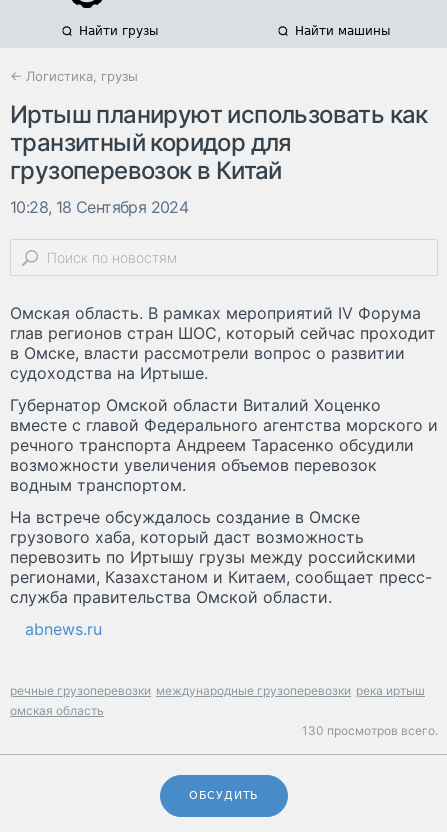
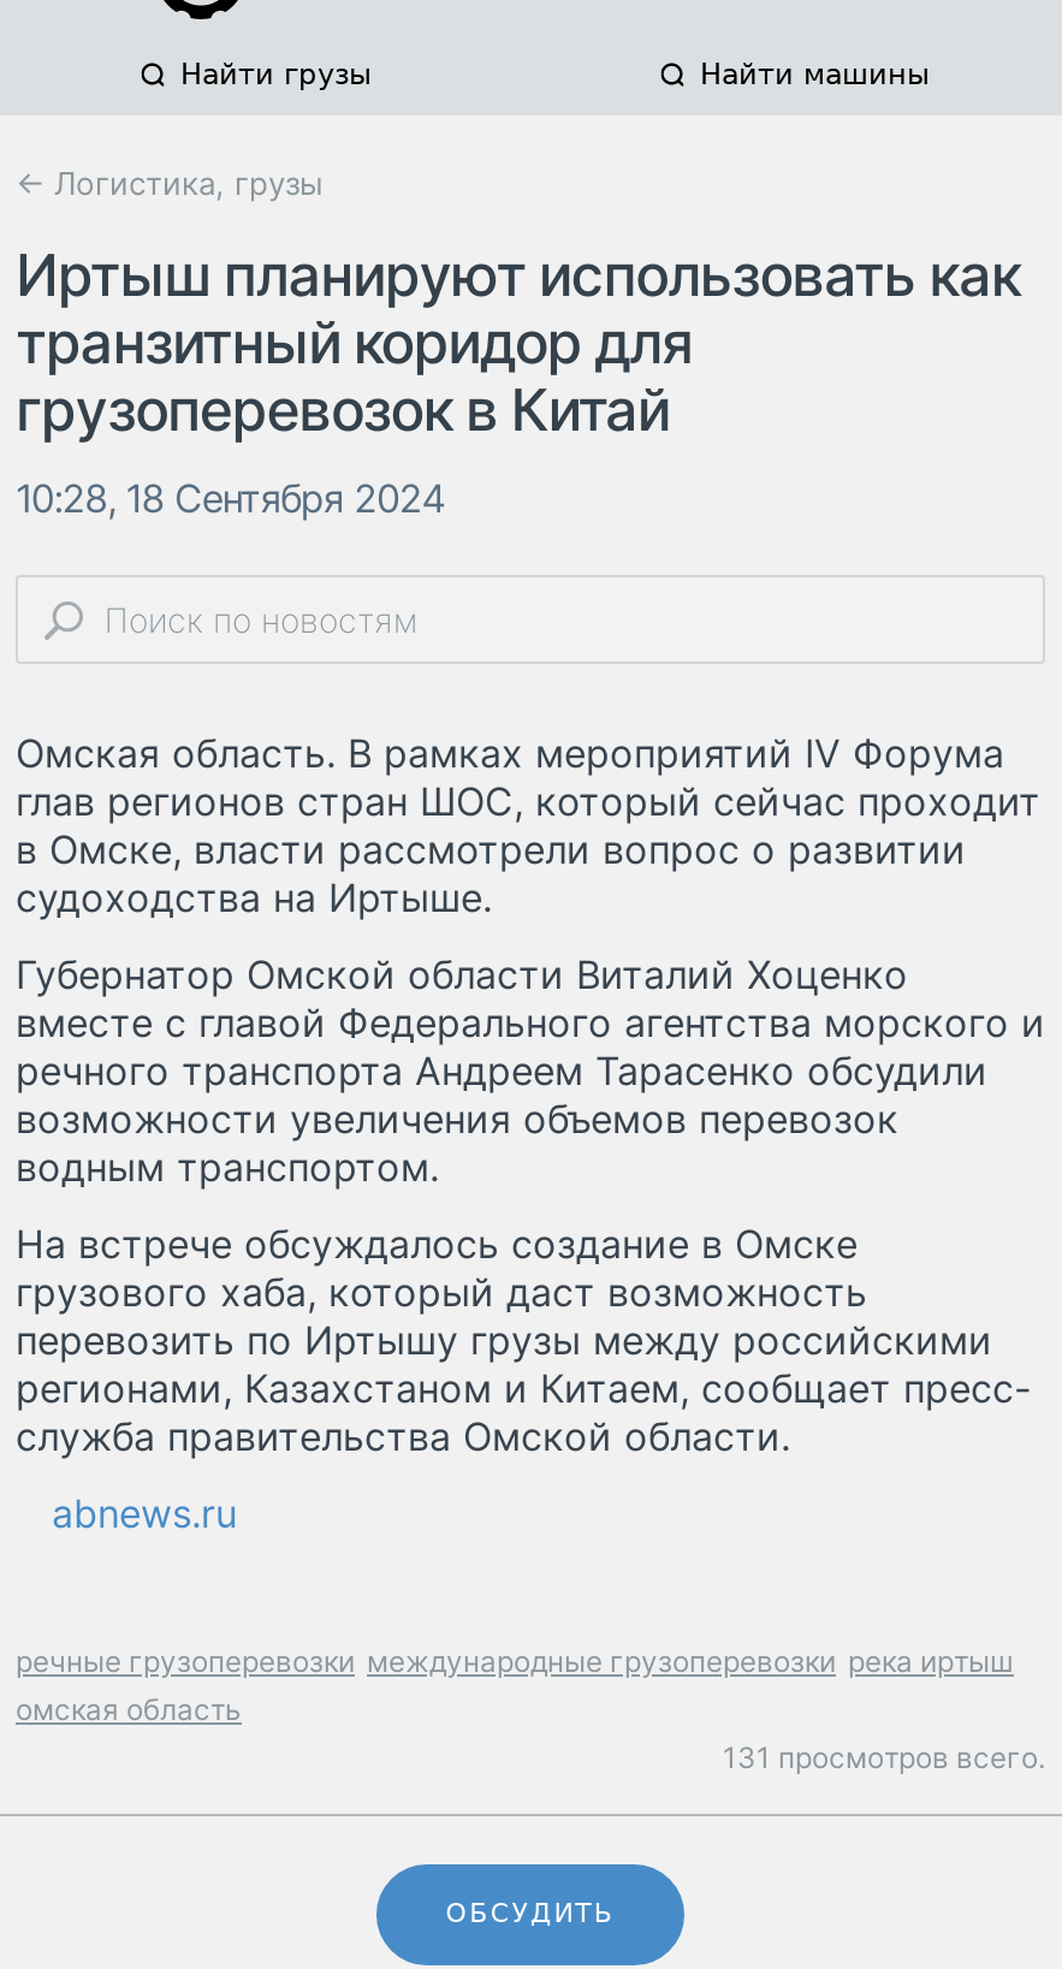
[302,723,438,738] 130 просмотров всего. -> [723,1740,1045,1776] 131 просмотров всего.

